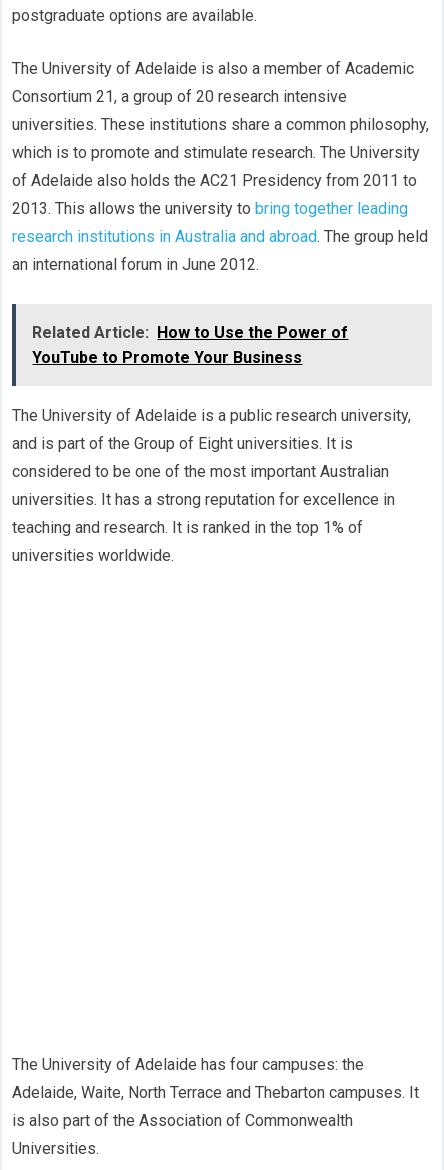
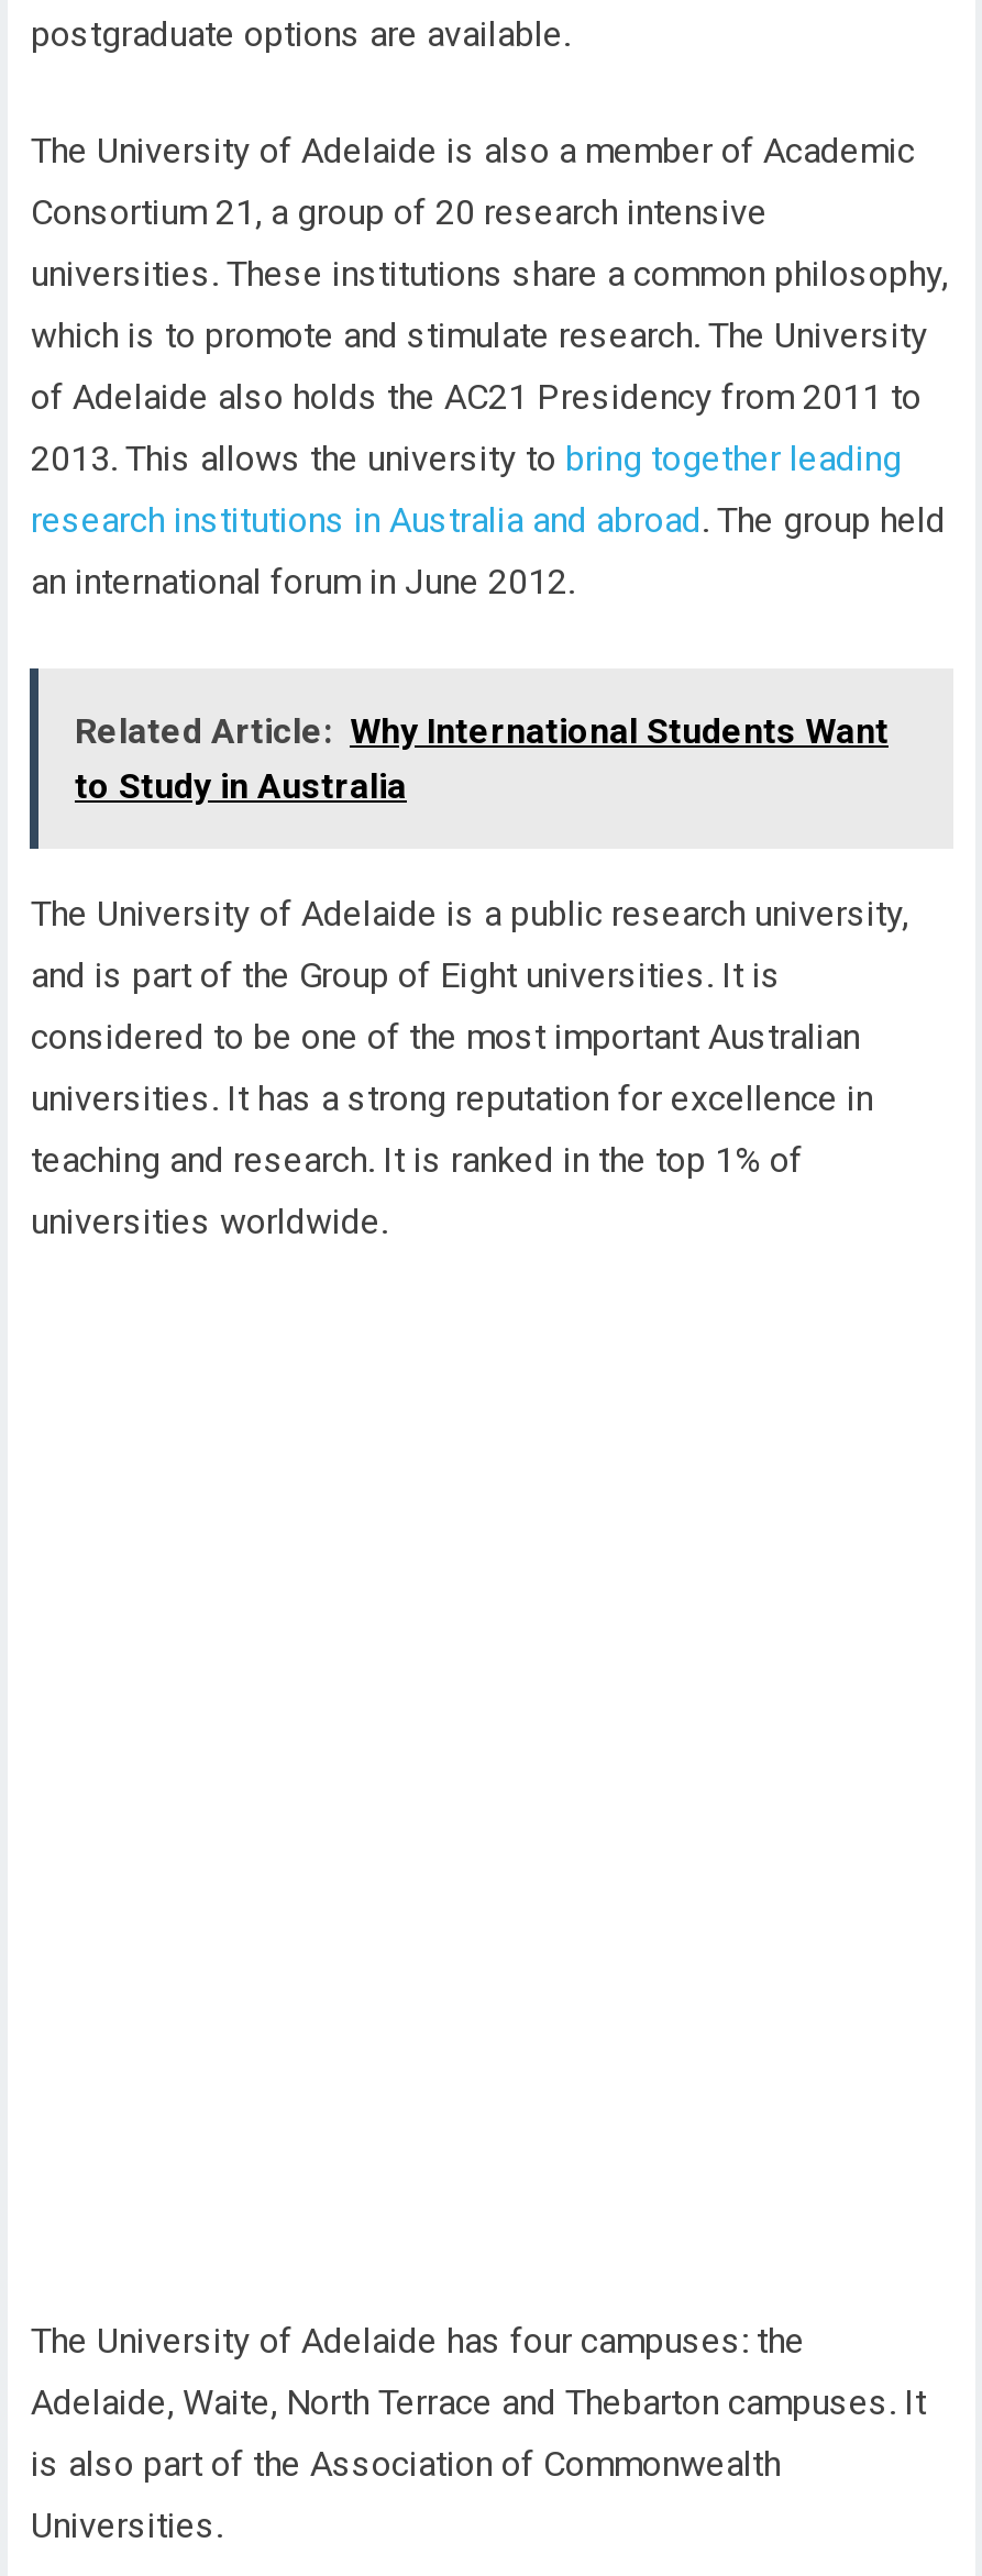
[32,323,348,367] Related Article: How to Use the Power of | YouTube to Promote Your Business -> [75,711,889,808] Related Article: Why International Students Want | to Study in Australia

